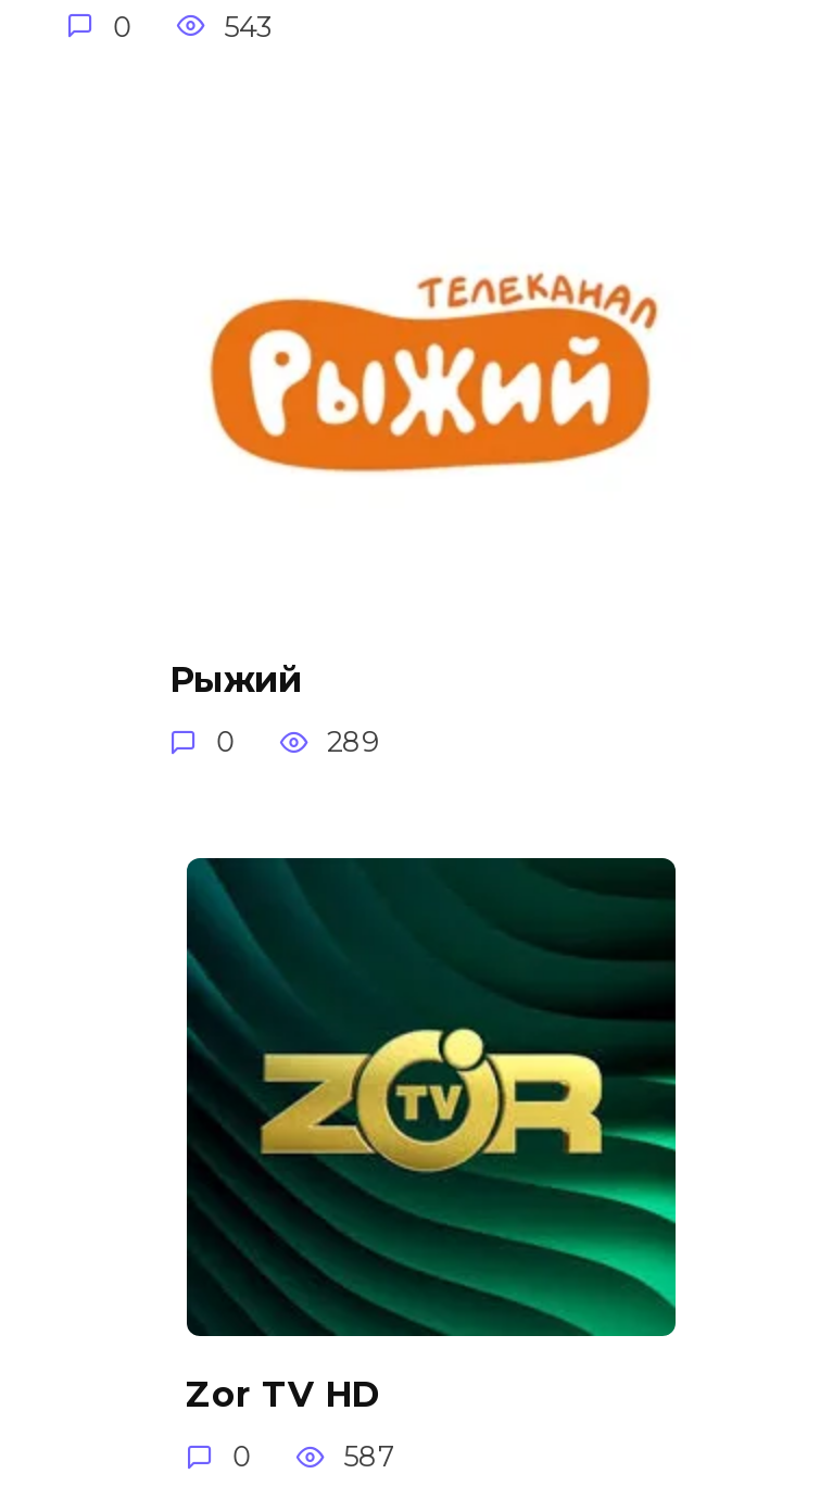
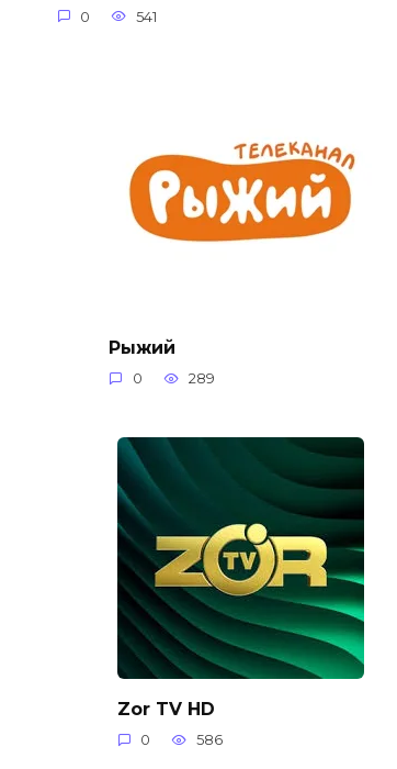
[224,11,274,43] 543 -> [136,9,157,25] 541
[343,1441,393,1474] 587 -> [196,732,223,749] 586

